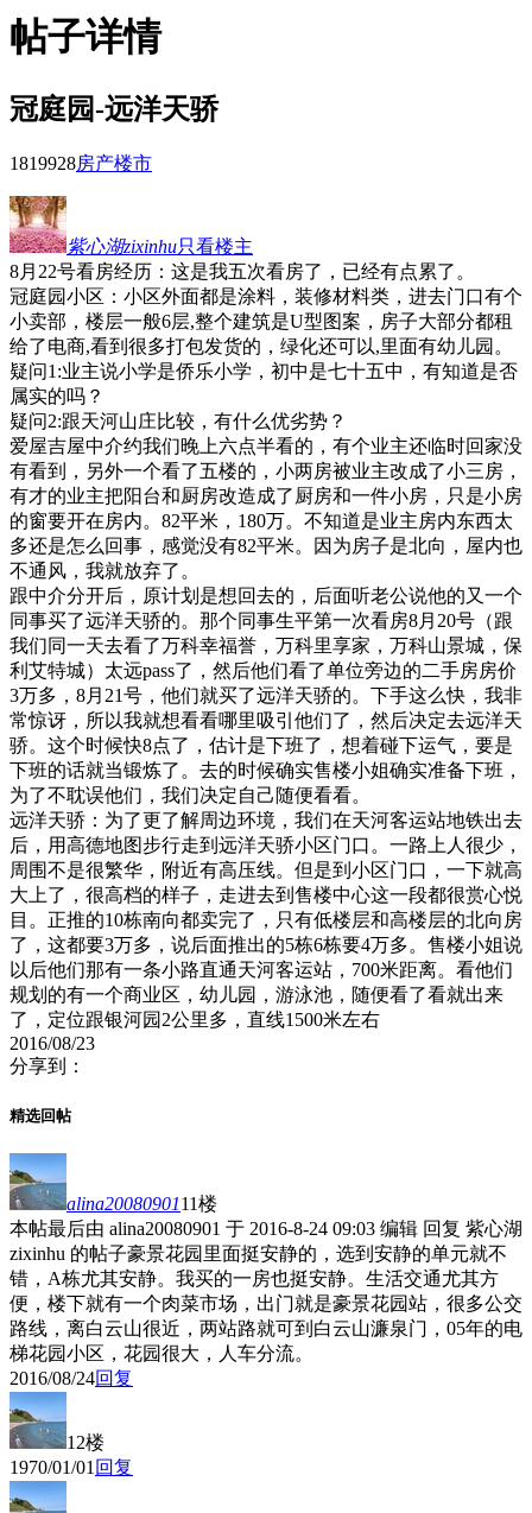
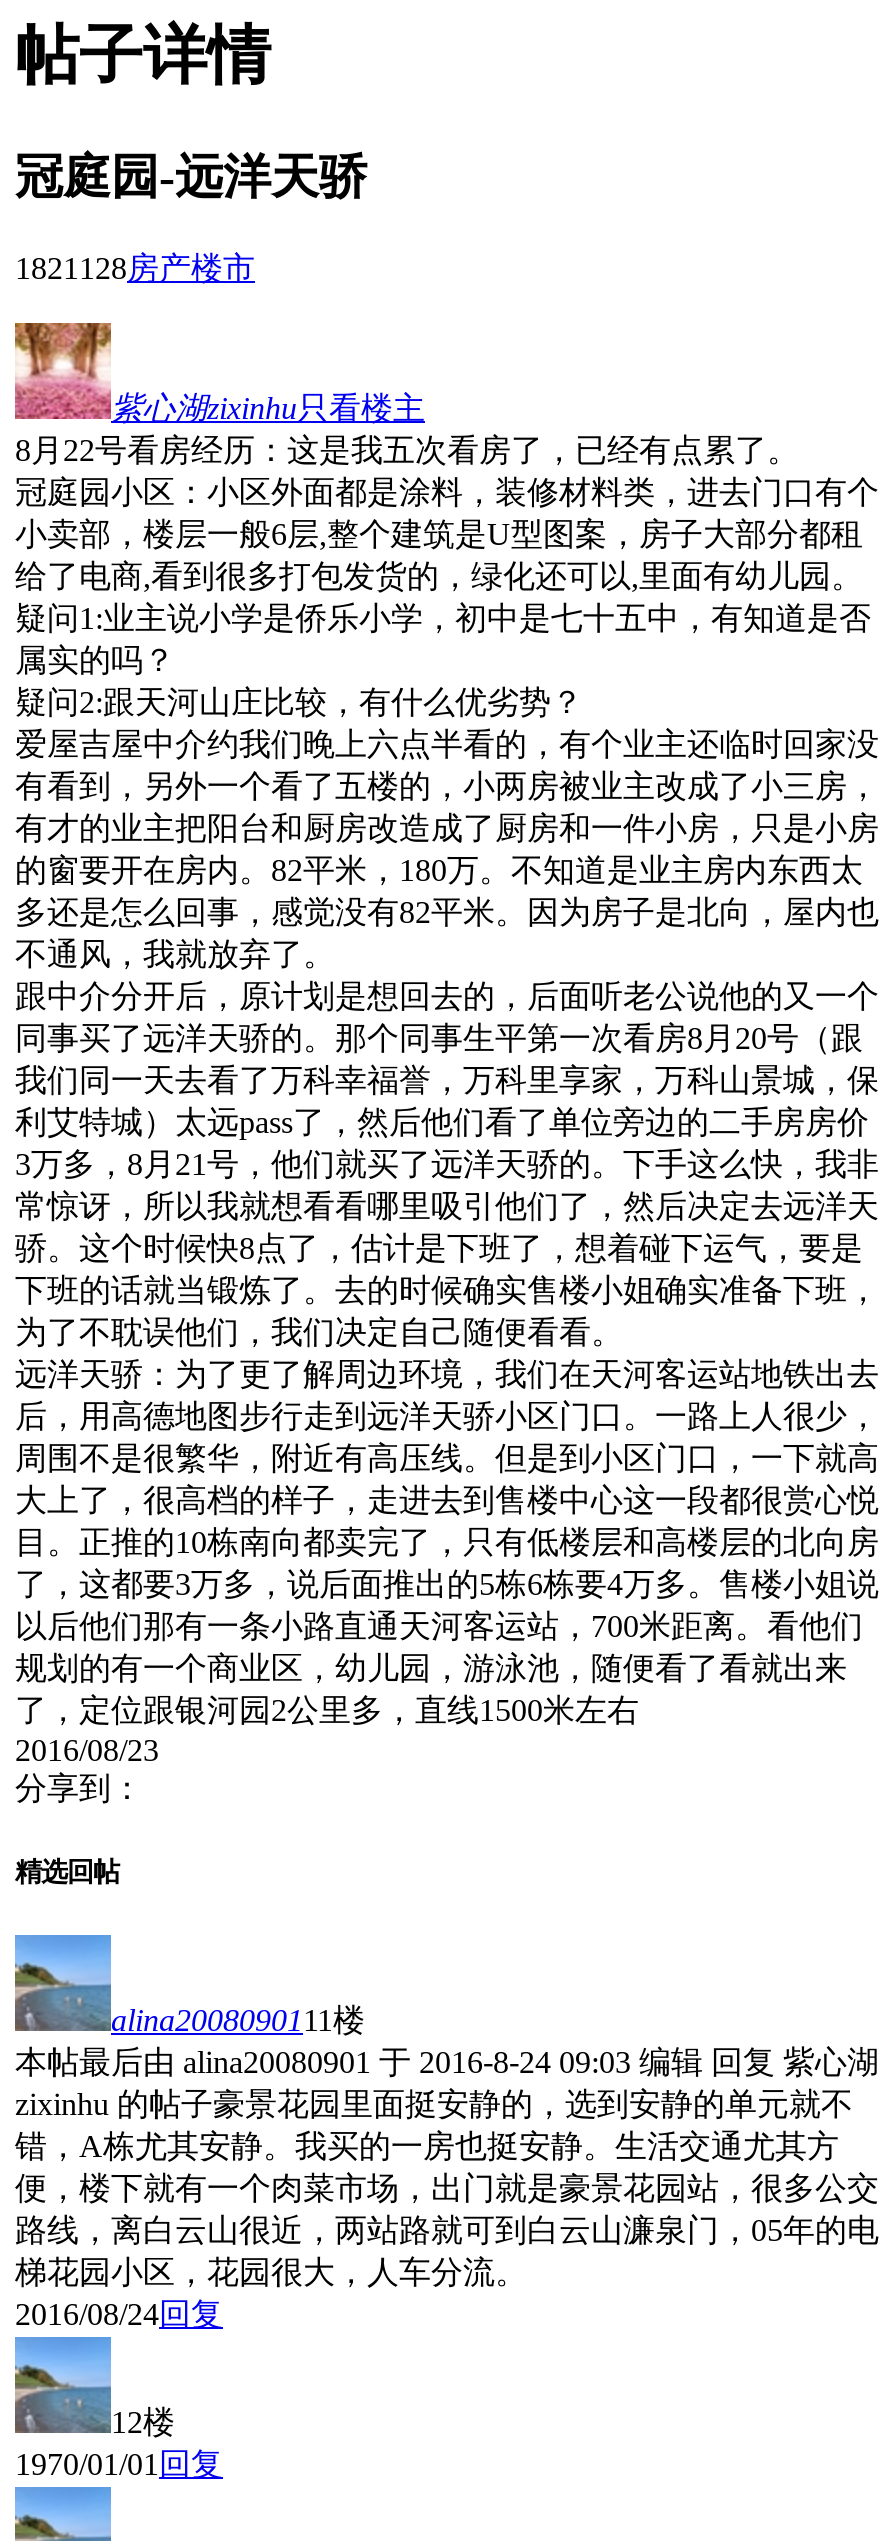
[9,153,152,173] 18199 28房产楼市 -> [15,251,255,285] 18211 28房产楼市

